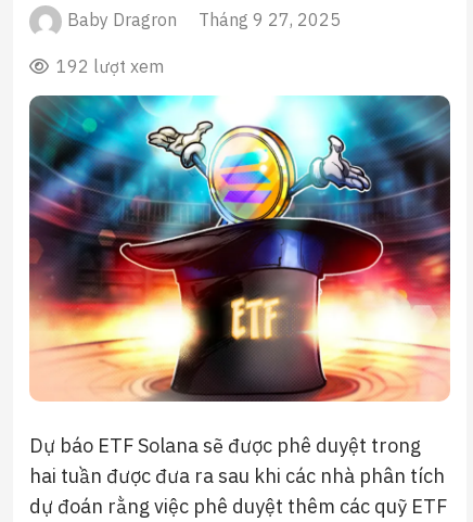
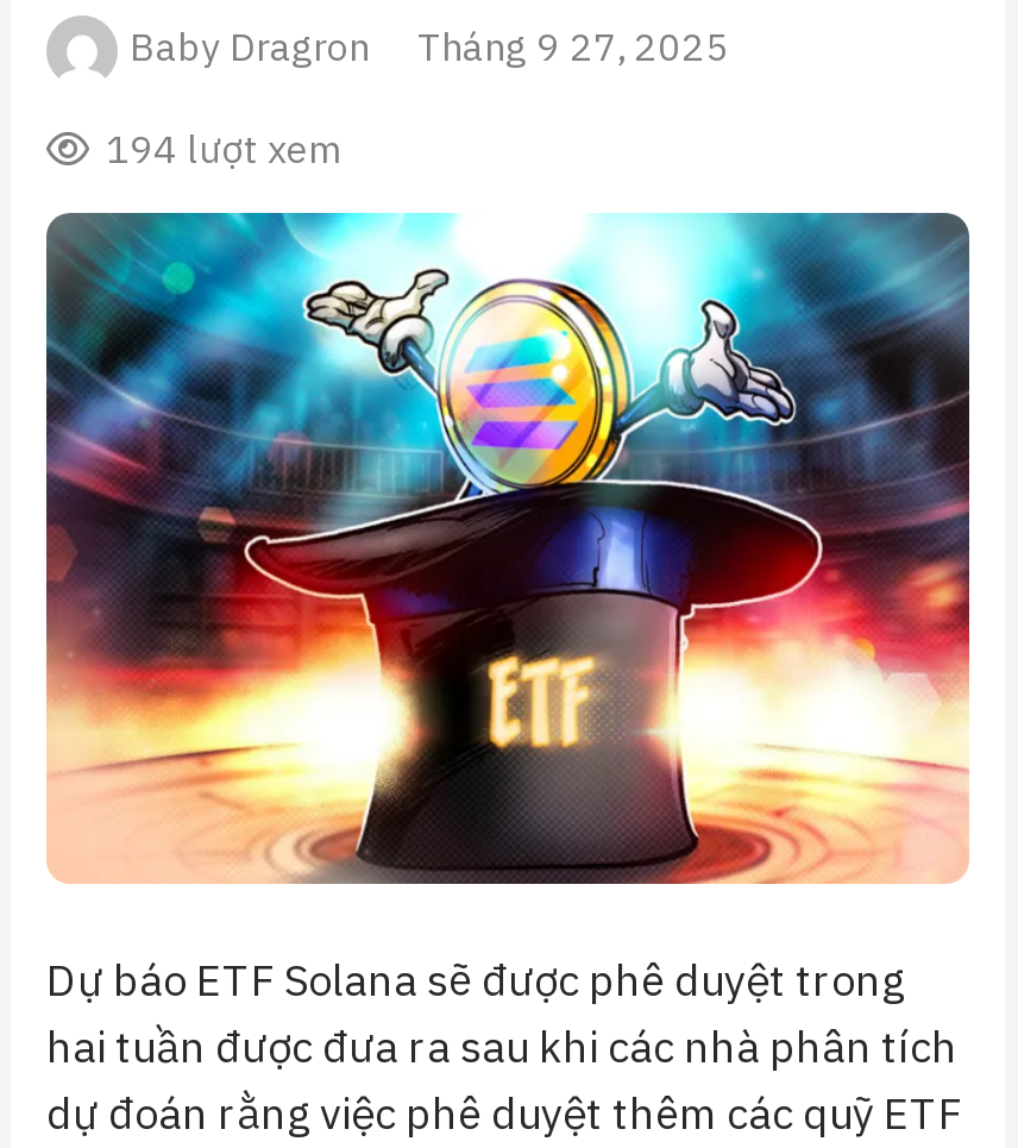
[56,56,164,77] 192 lượt xem -> [106,126,341,173] 194 lượt xem

